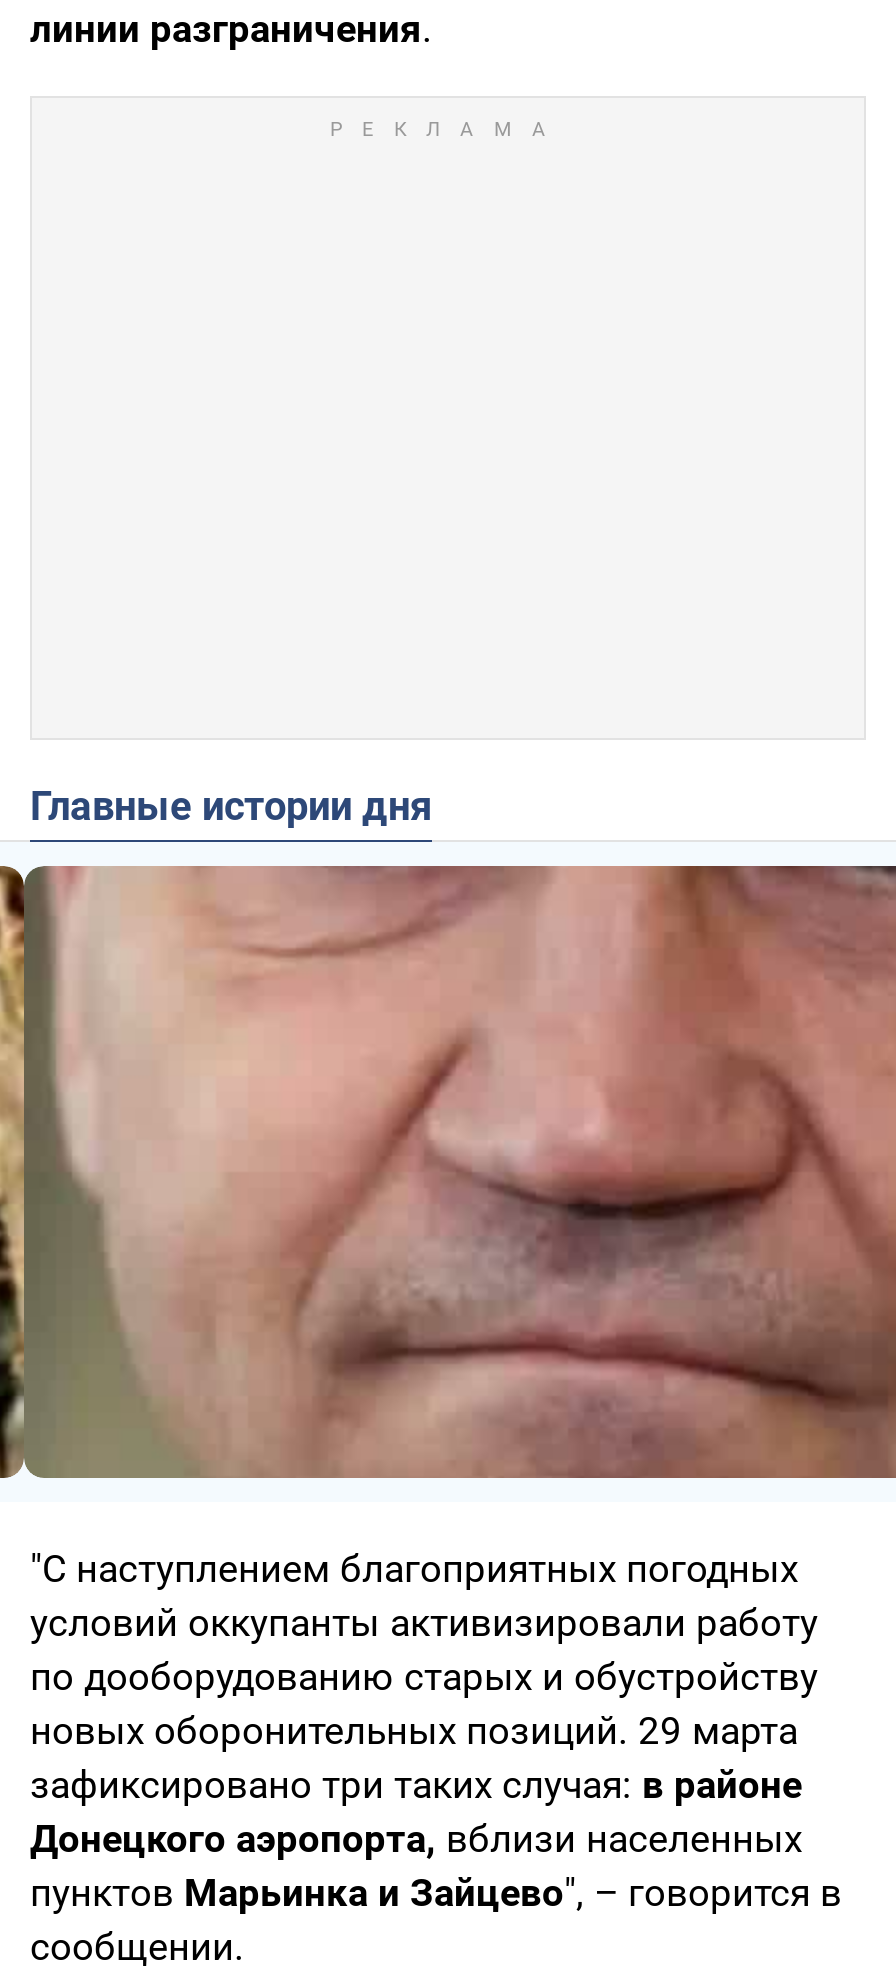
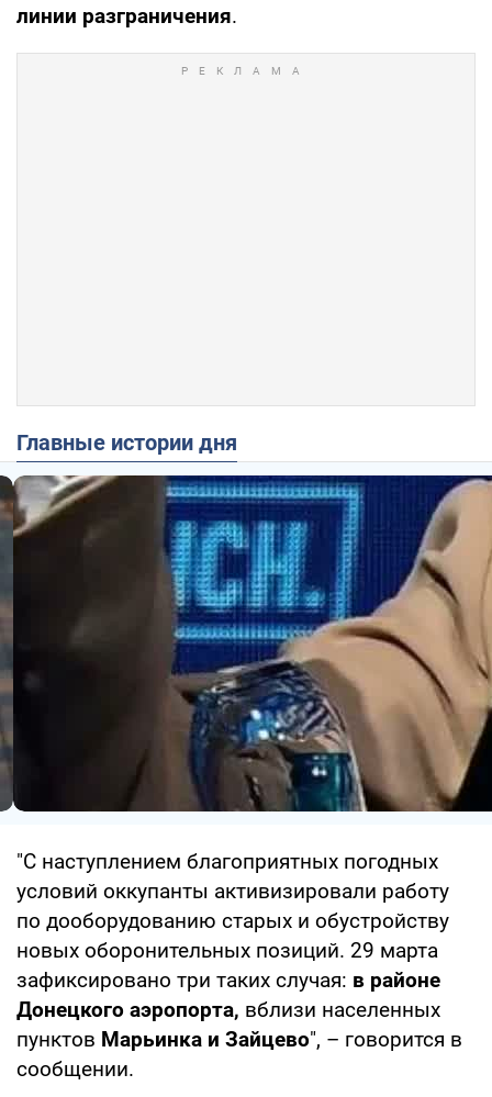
[6,864,890,1480] [image] -> [3,474,489,813] [image]

